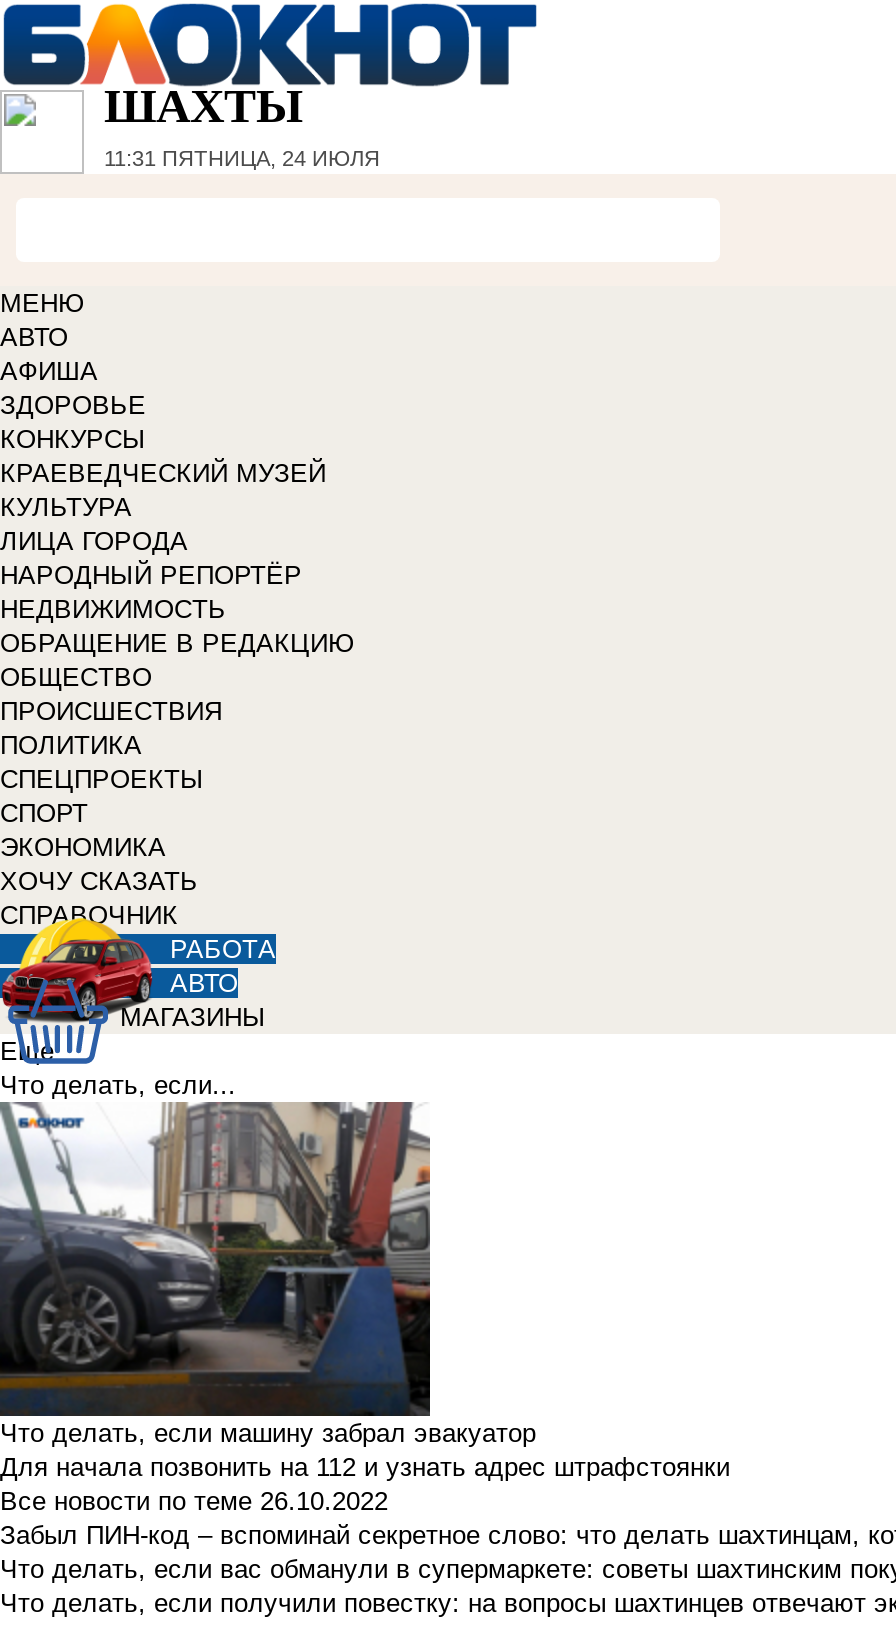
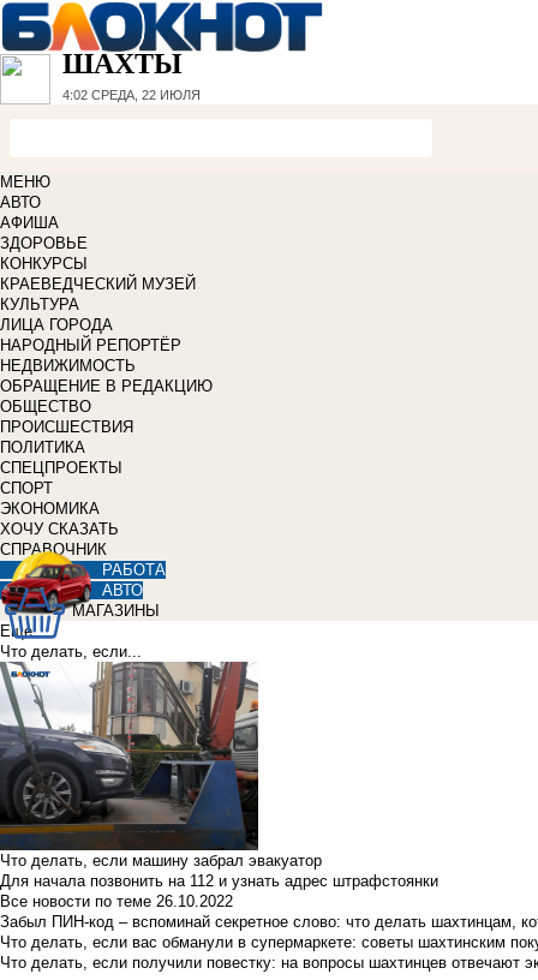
[104,147,380,171] 11:31 ПЯТНИЦА, 24 ИЮЛЯ -> [62,88,201,103] 4:02 СРЕДА, 22 ИЮЛЯ

